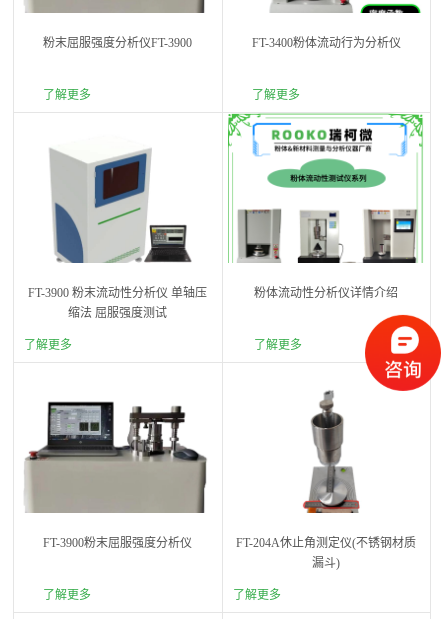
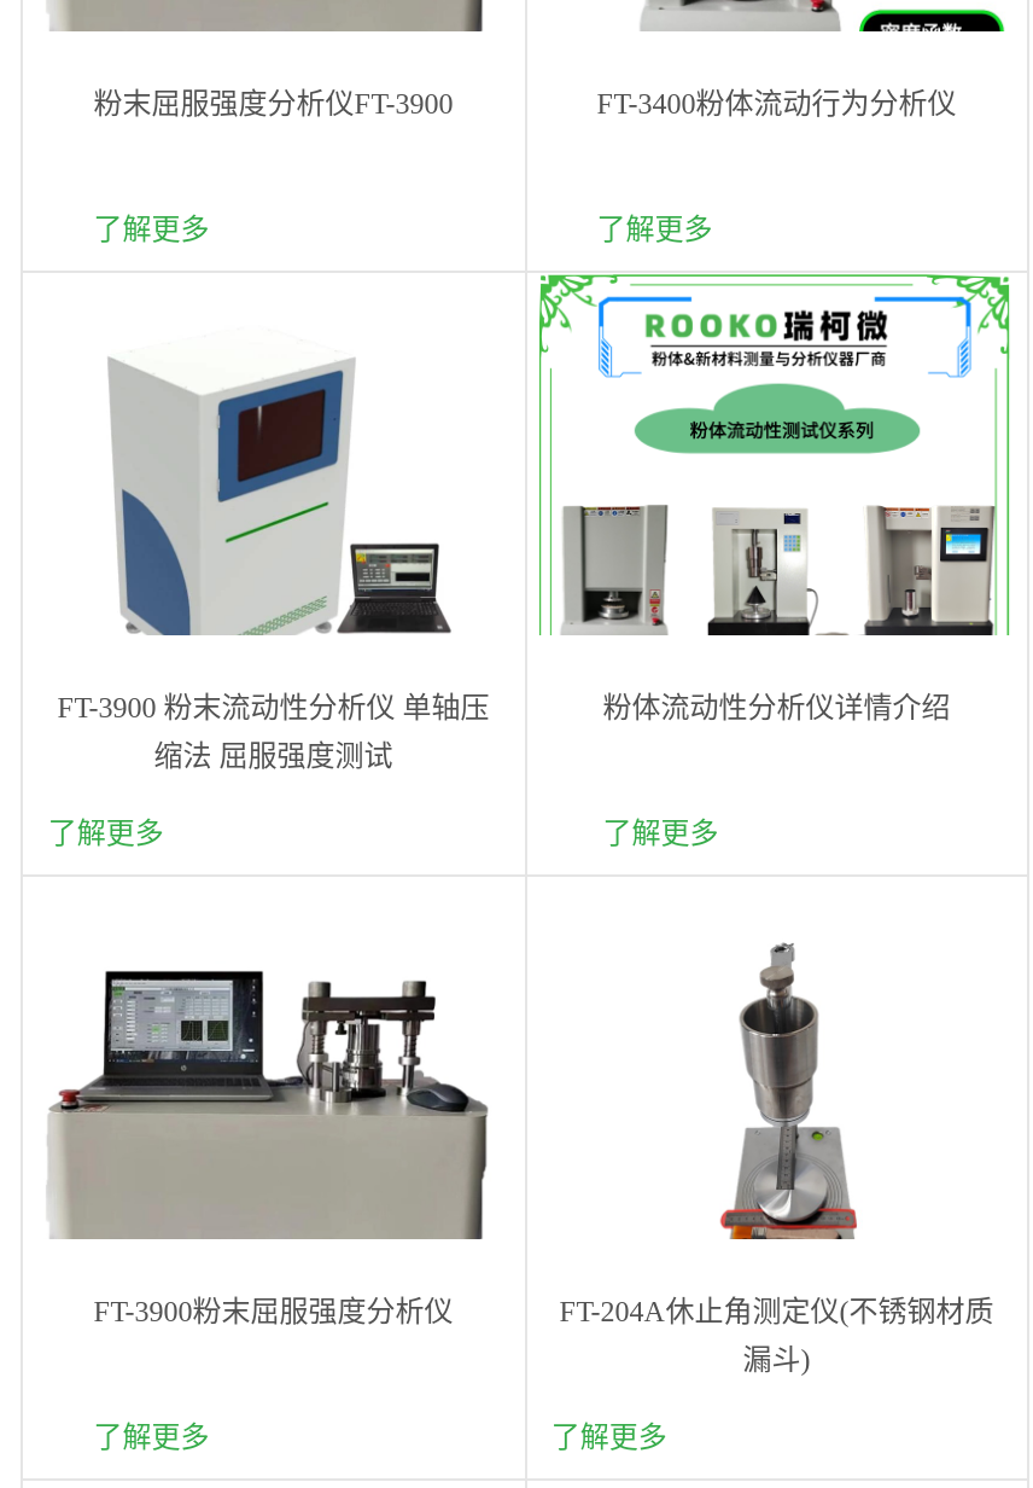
[364,314,442,392] [image] -> none

